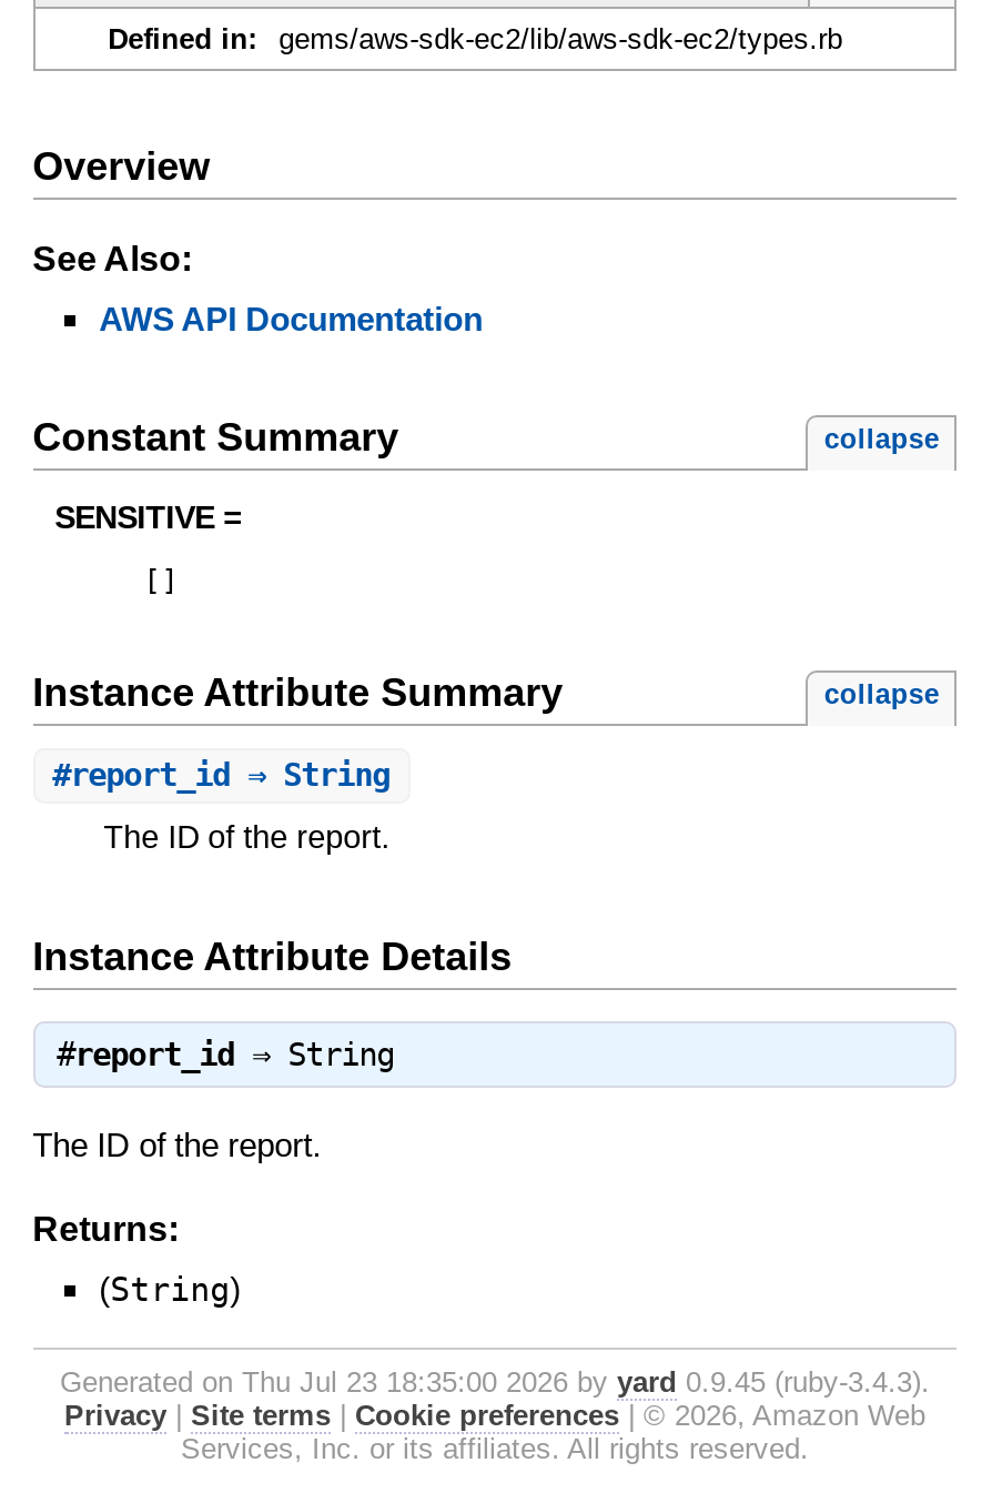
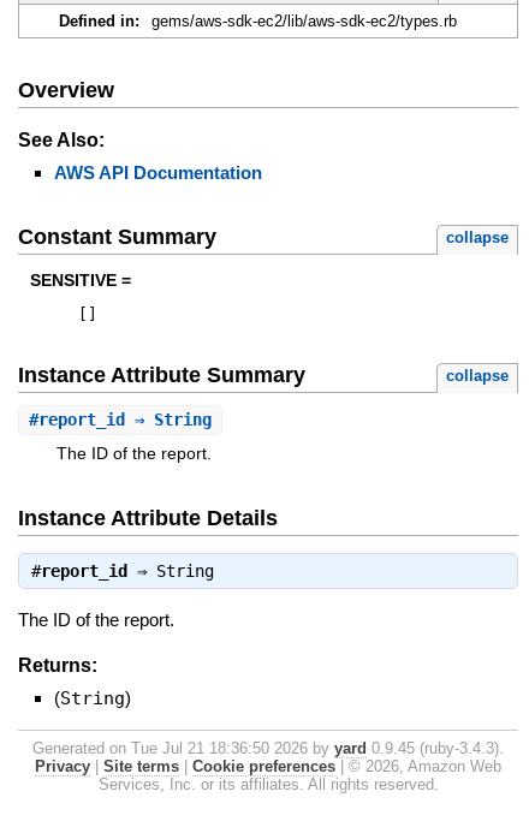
[60,1365,930,1398] Generated on Thu Jul 23 18:35:00 2026 by yard 0.9.45 (ruby-3.4.3). -> [32,739,504,757] Generated on Tue Jul 21 18:36:50 2026 by yard 0.9.45 (ruby-3.4.3).

